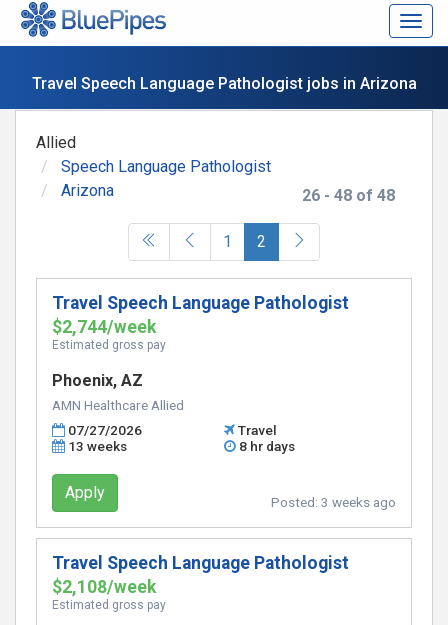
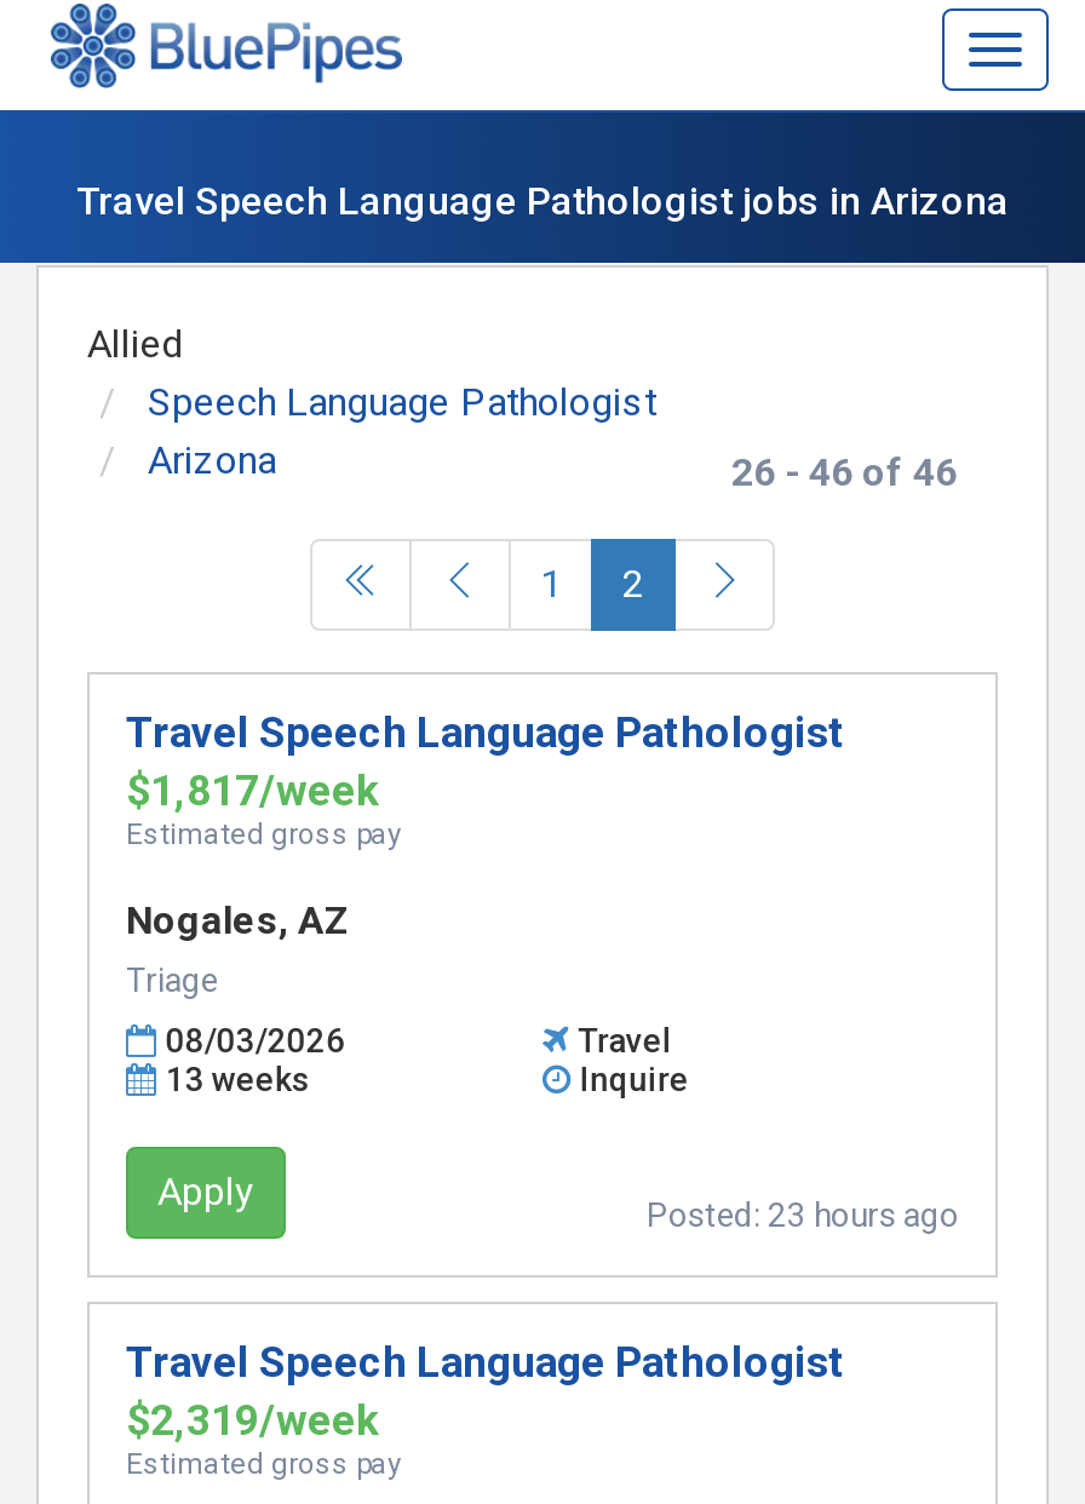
[302,186,395,205] 26 - 48 of 48 -> [731,449,957,495] 26 - 46 of 46
[52,317,156,337] $2,744/week -> [126,767,378,815] $1,817/week
[52,371,184,413] Phoenix, AZ | AMN Healthcare Allied -> [126,897,351,999] Nogales, AZ | Triage
[68,422,142,438] 07/27/2026 -> [166,1021,345,1060] 08/03/2026
[239,438,295,454] 8 hr days -> [580,1060,689,1098] Inquire
[271,494,396,510] Posted: 3 weeks ago -> [647,1195,959,1234] Posted: 23 hours ago
[52,577,156,597] $2,108/week -> [126,1396,378,1445] $2,319/week

